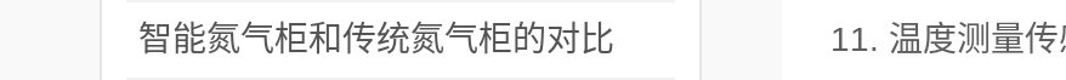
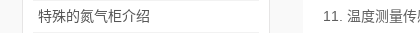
[138,20,614,58] 智能氮气柜和传统氮气柜的对比 -> [38,8,150,24] 特殊的氮气柜介绍

